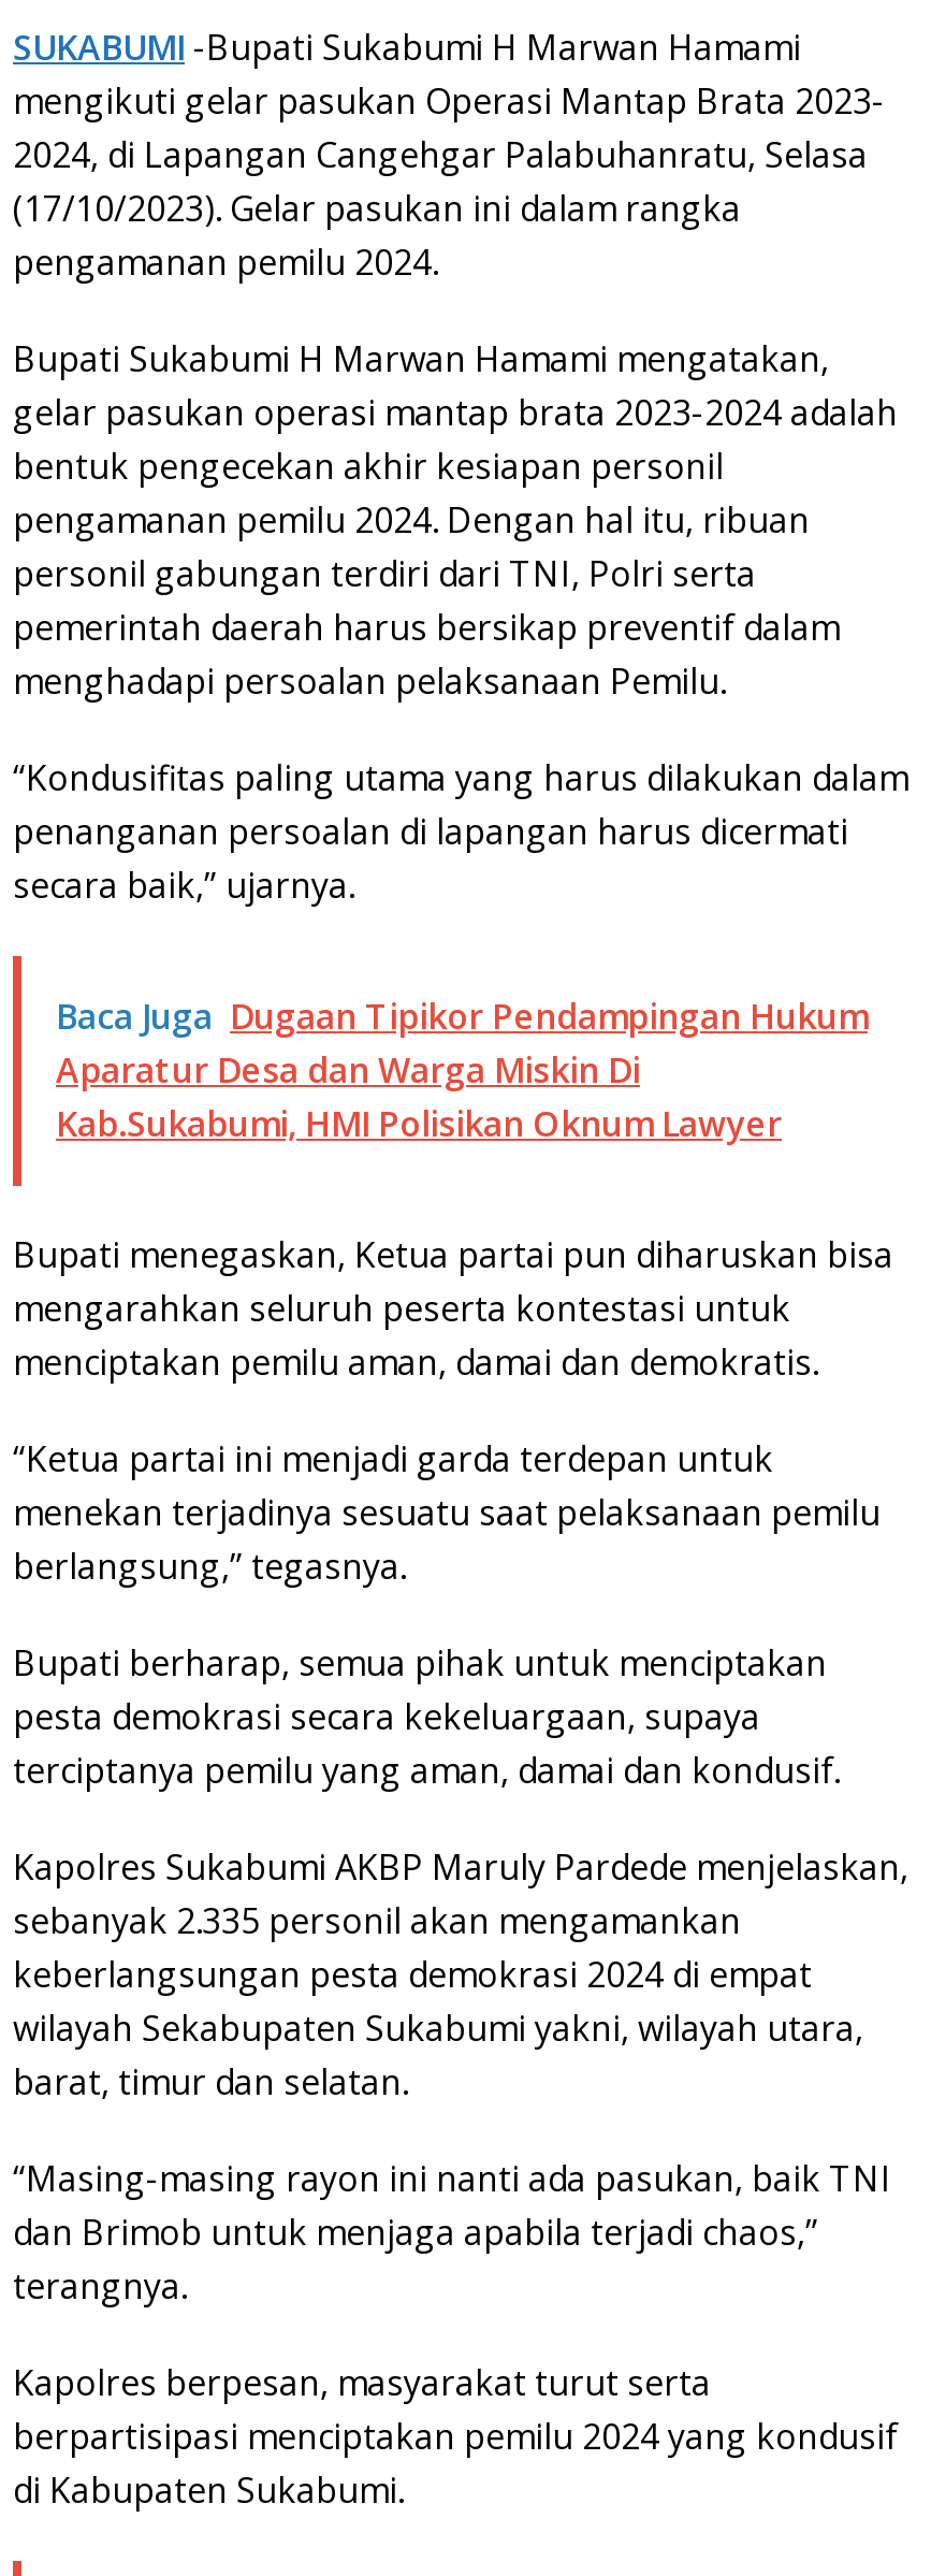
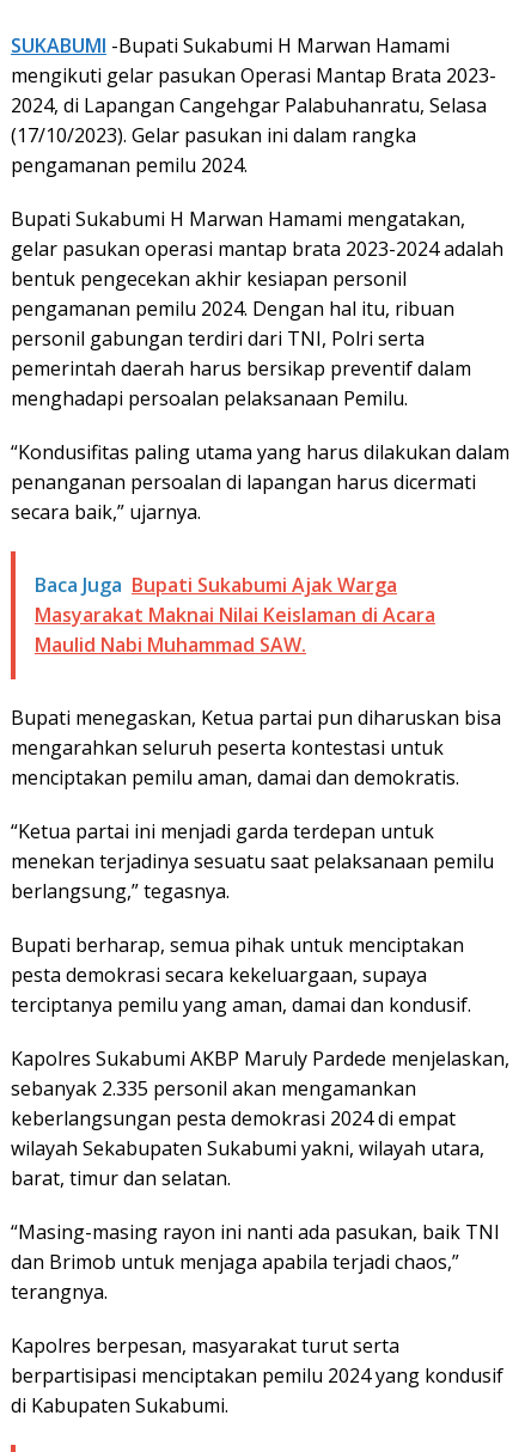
[56,993,868,1147] Baca Juga Dugaan Tipikor Pendampingan Hukum | Aparatur Desa dan Warga Miskin Di | Kab.Sukabumi, HMI Polisikan Oknum Lawyer -> [35,572,435,658] Baca Juga Bupati Sukabumi Ajak Warga | Masyarakat Maknai Nilai Keislaman di Acara | Maulid Nabi Muhammad SAW.

